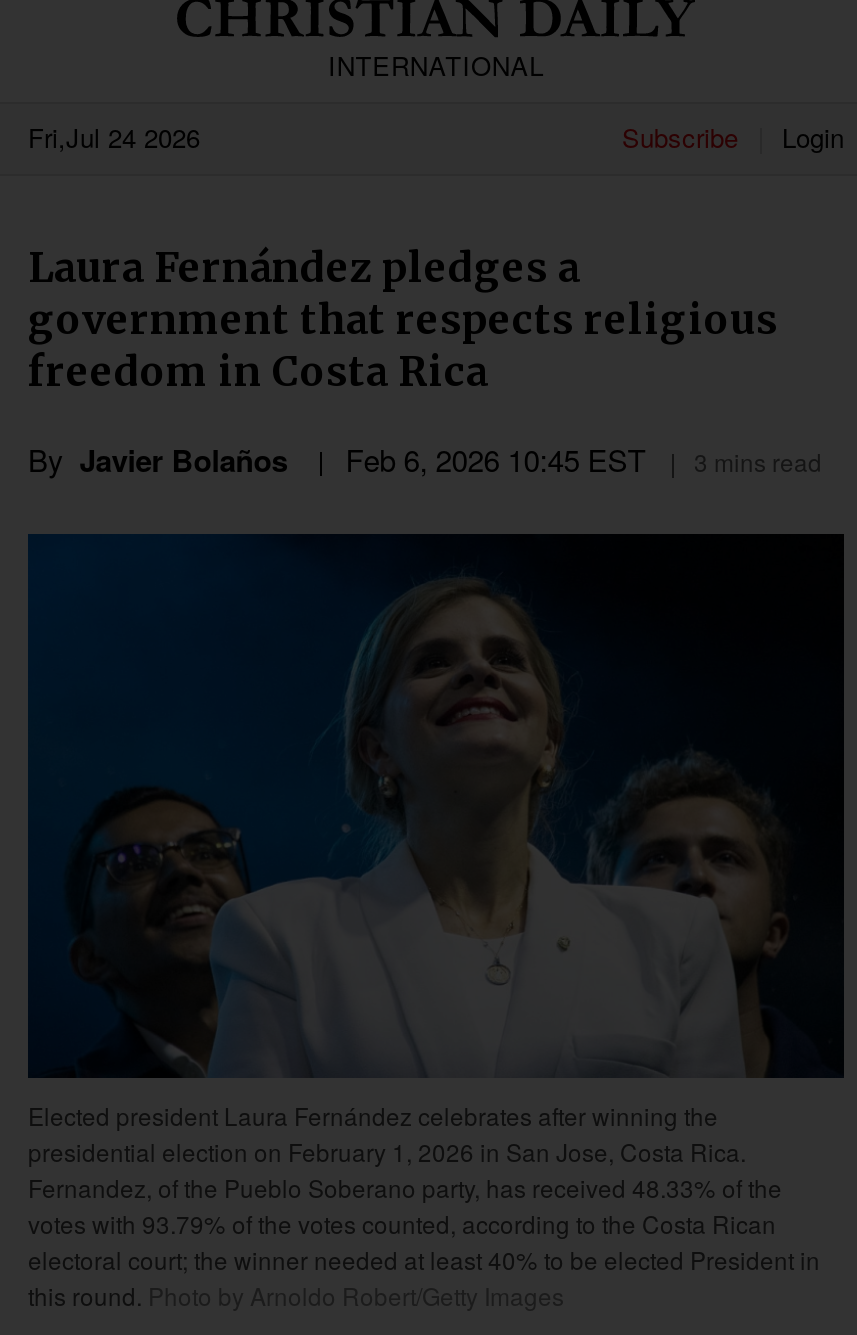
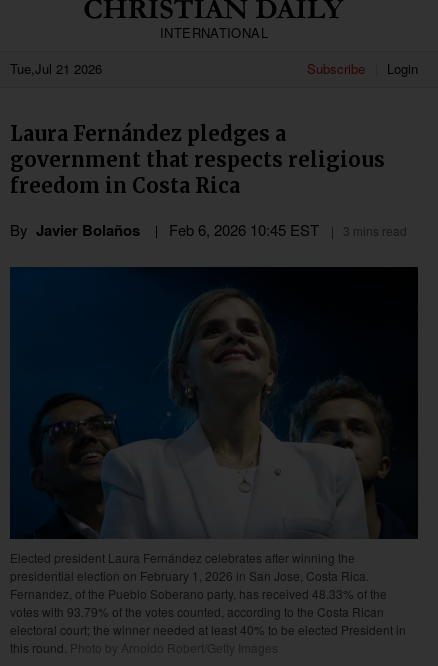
[28,118,200,156] Fri,Jul 24 2026 -> [10,59,102,78] Tue,Jul 21 2026

